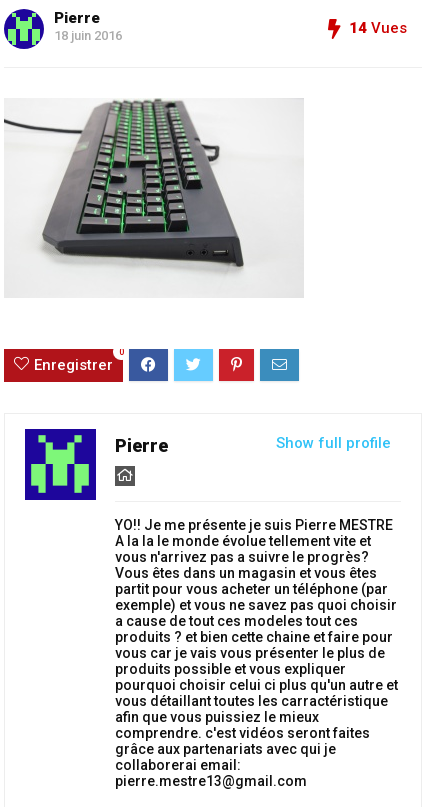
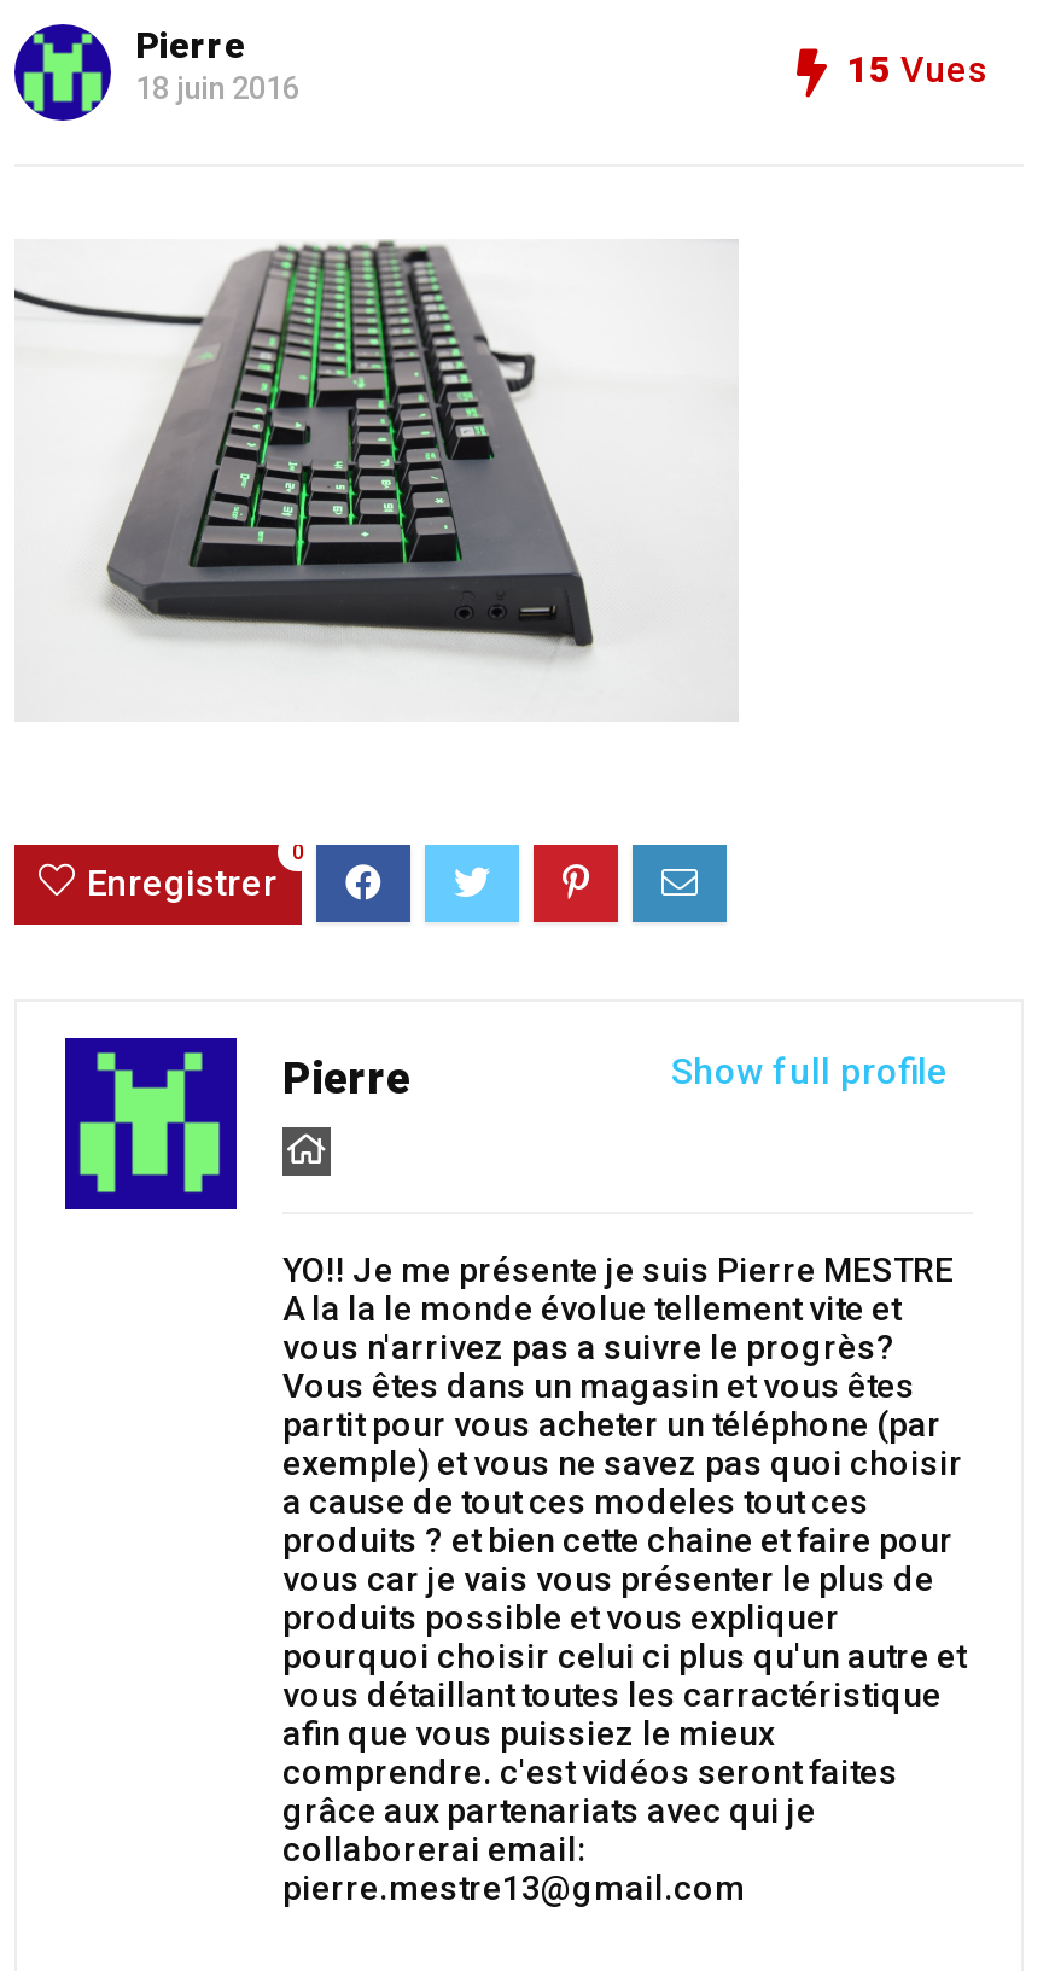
[349,19,407,37] 14 Vues -> [847,48,987,92] 15 Vues

